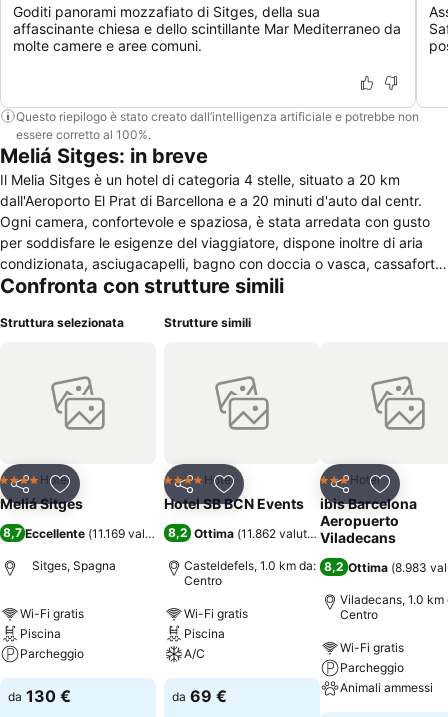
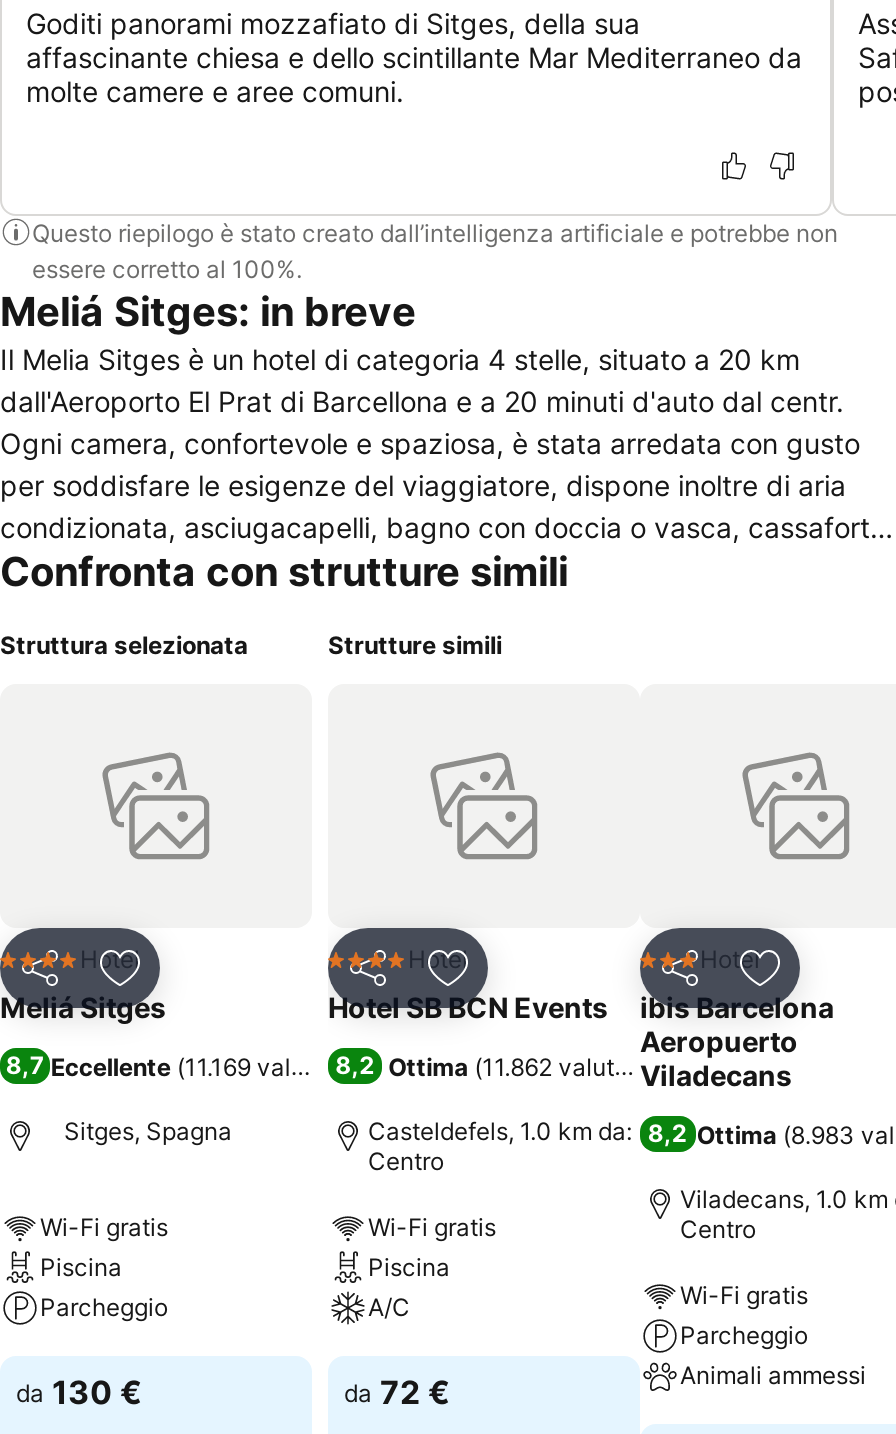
[172,686,227,706] da 69 € -> [344,1372,450,1412] da 72 €

